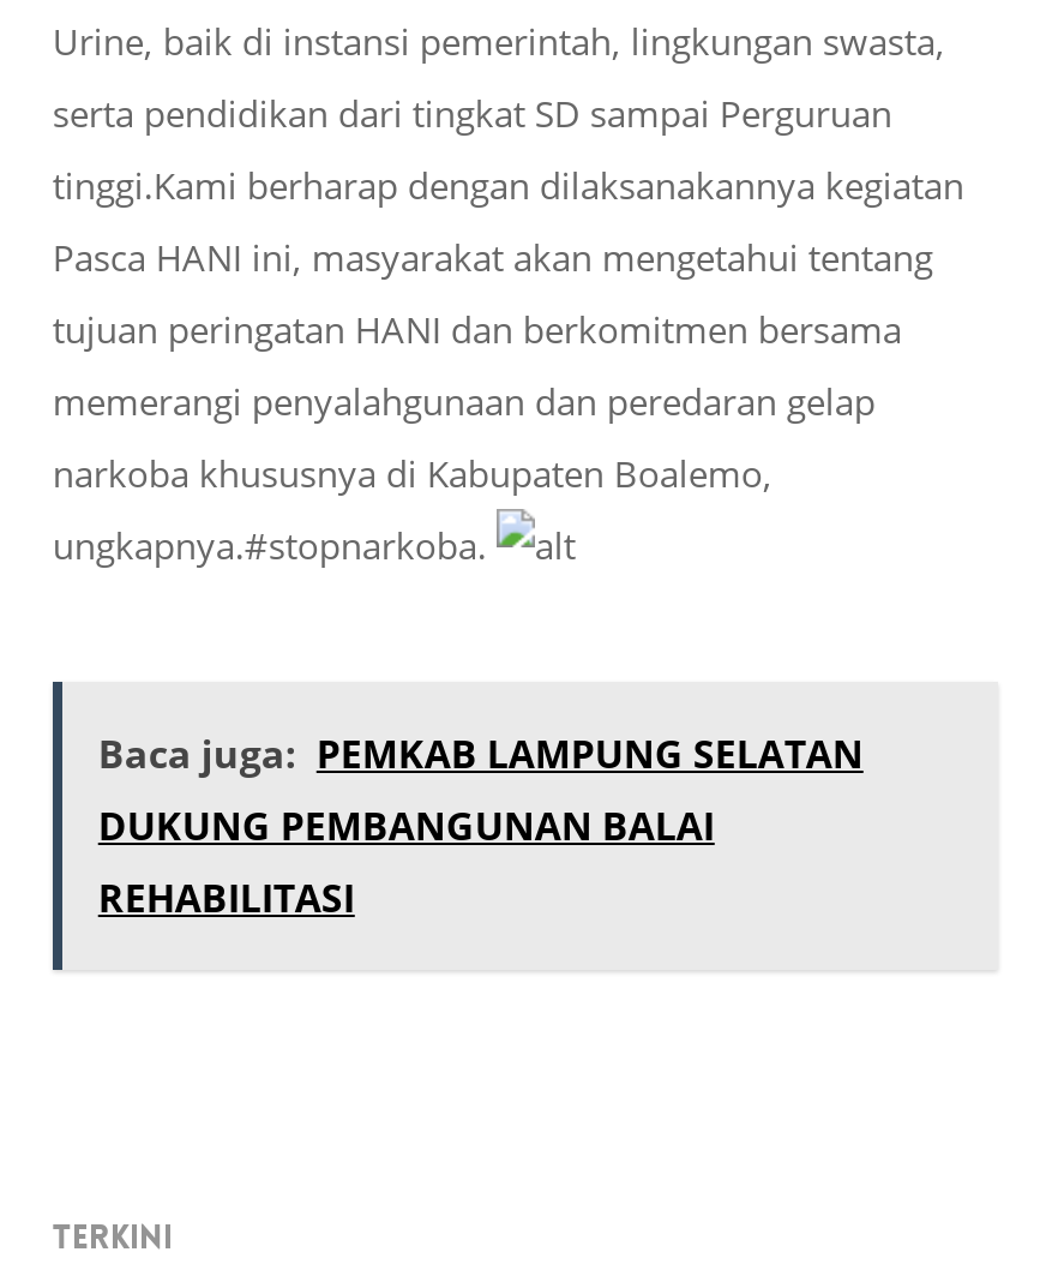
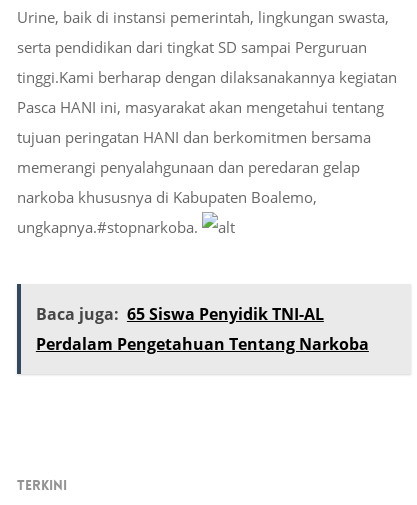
[98,727,863,924] Baca juga: PEMKAB LAMPUNG SELATAN | DUKUNG PEMBANGUNAN BALAI | REHABILITASI -> [36,303,369,355] Baca juga: 65 Siswa Penyidik TNI-AL | Perdalam Pengetahuan Tentang Narkoba

